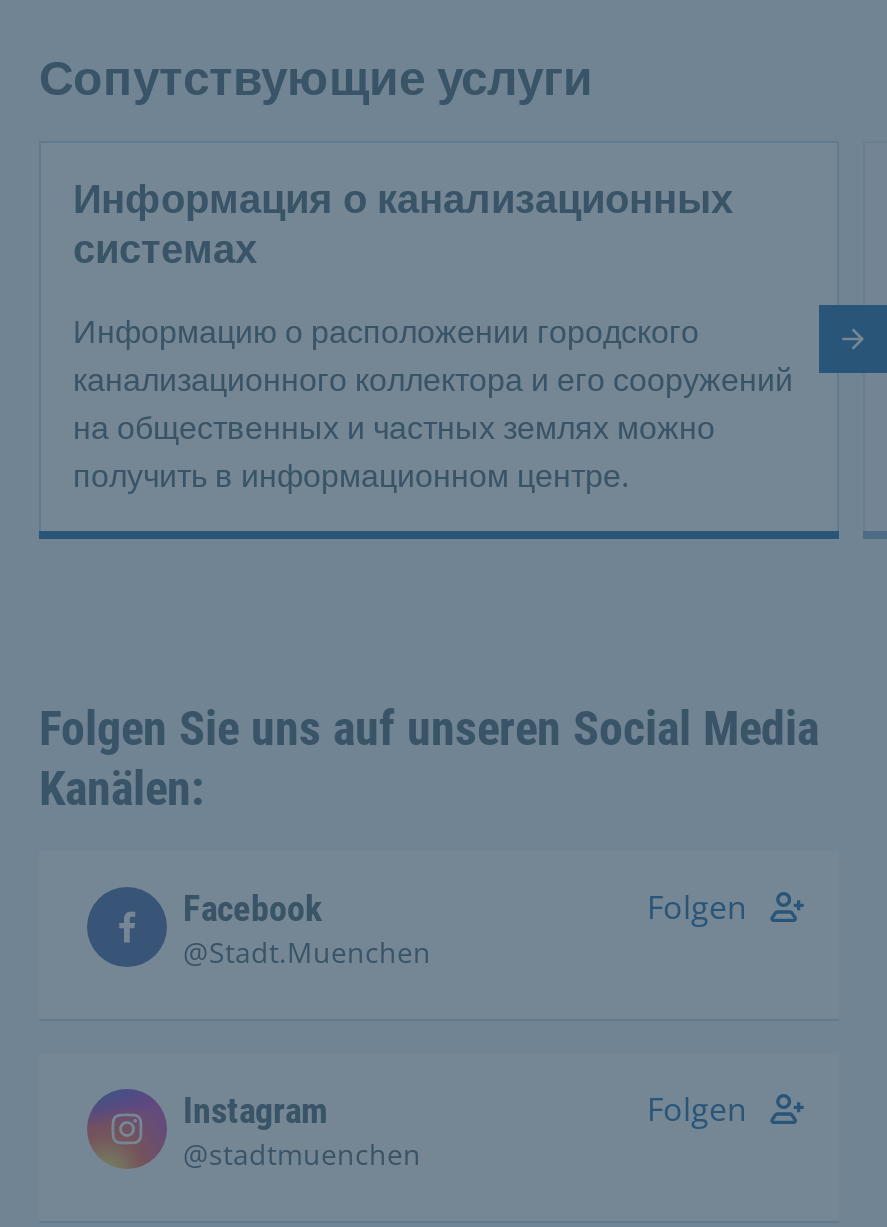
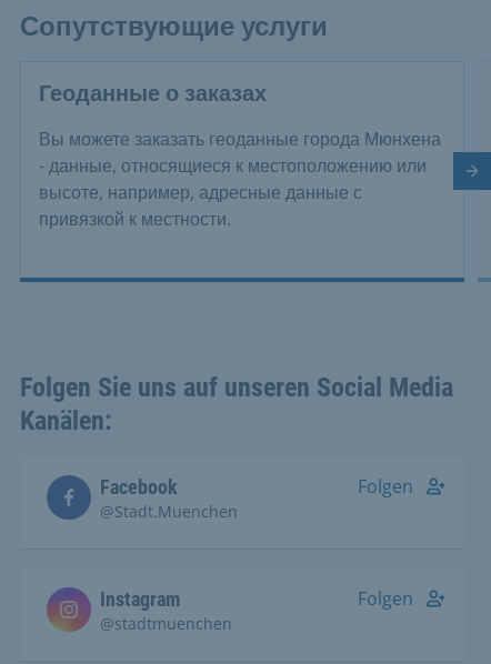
[73,174,733,272] Информация о канализационных | системах -> [39,80,267,106] Геоданные о заказах
[73,308,793,496] Информацию о расположении городского | канализационного коллектора и его сооружений | на общественных и частных землях можно | получить в информационном центре. -> [39,126,441,231] Вы можете заказать геоданные города Мюнхена | - данные, относящиеся к местоположению или | высоте, например, адресные данные с | привязкой к местности.

